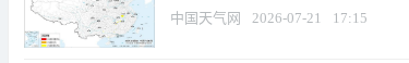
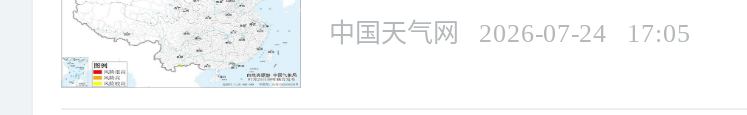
[252,10,368,26] 2026-07-21 | 17:15 -> [479,18,691,48] 2026-07-24 | 17:05

